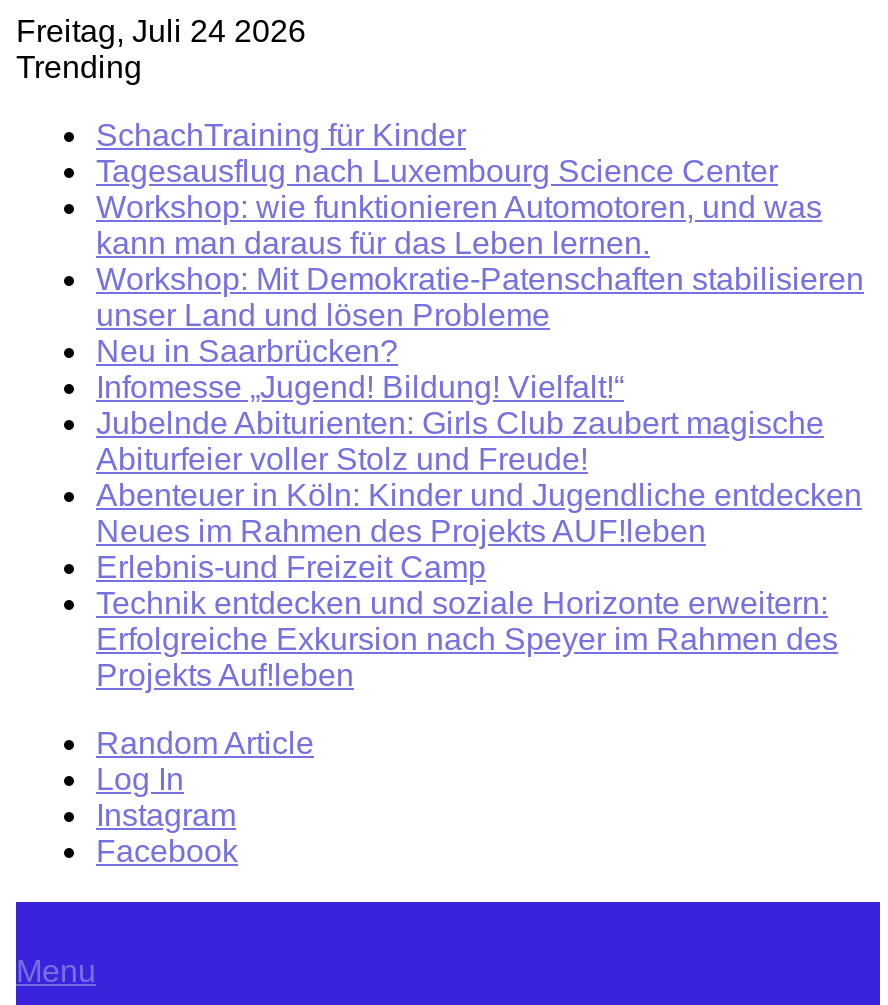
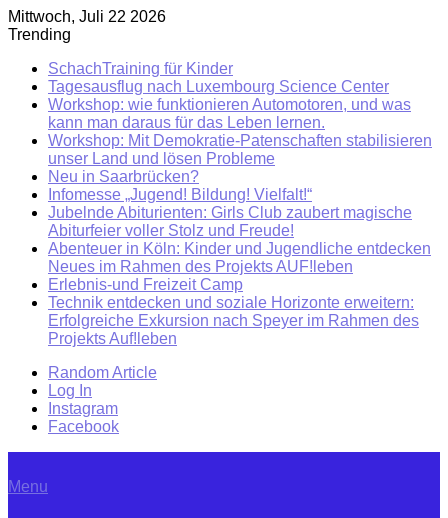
[16,14,306,48] Freitag, Juli 24 2026 -> [8,8,166,25] Mittwoch, Juli 22 2026

